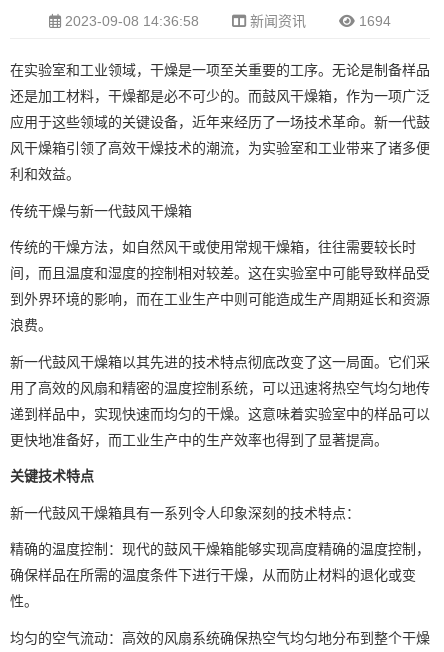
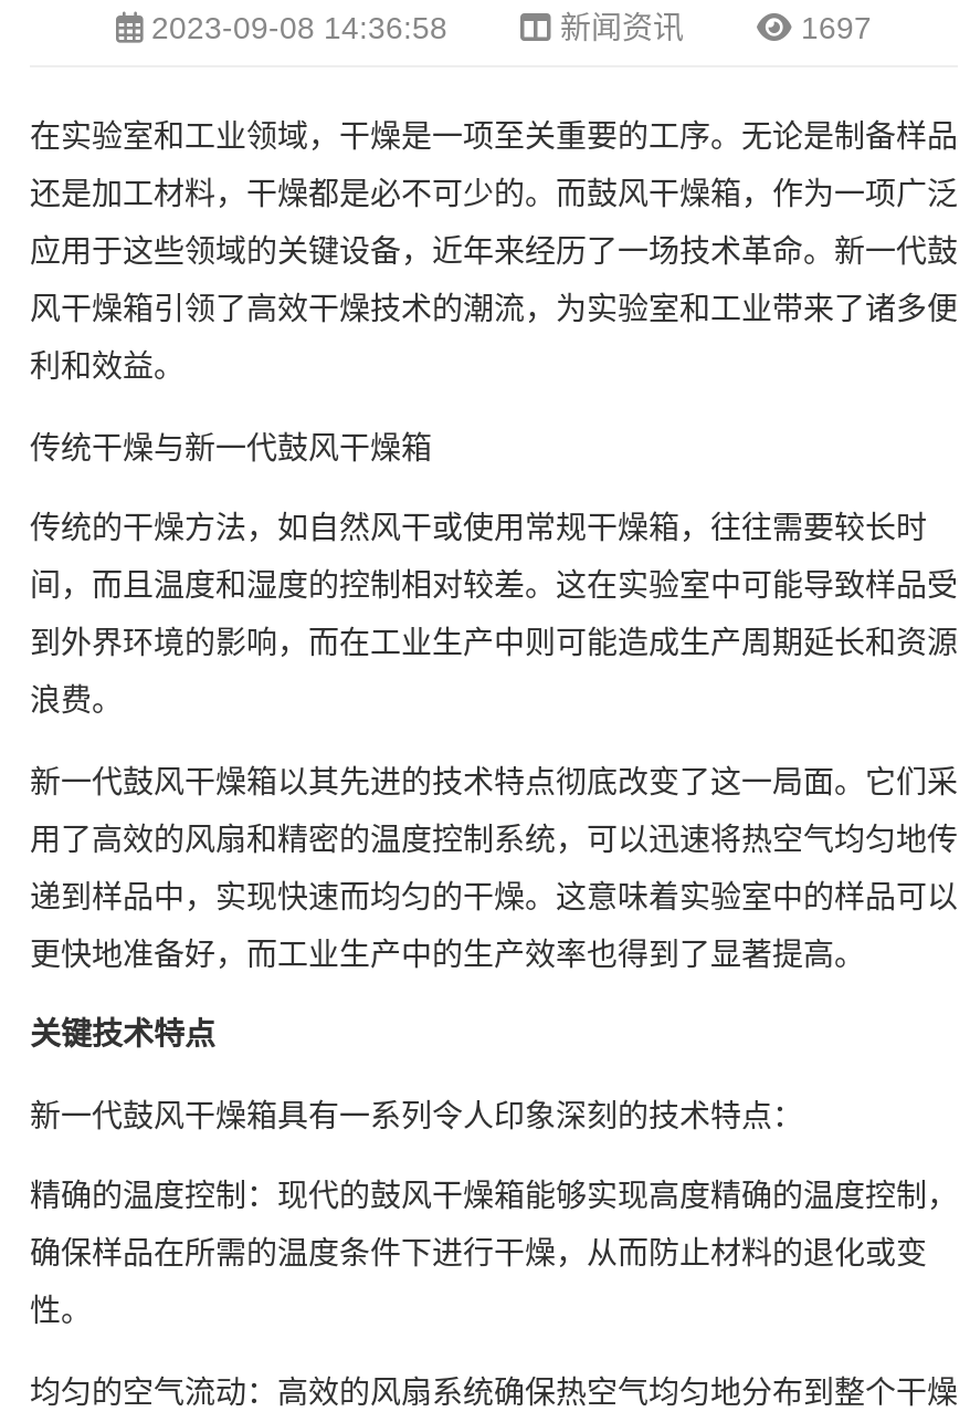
[355,13,391,29] 1694 -> [792,10,872,45] 1697

